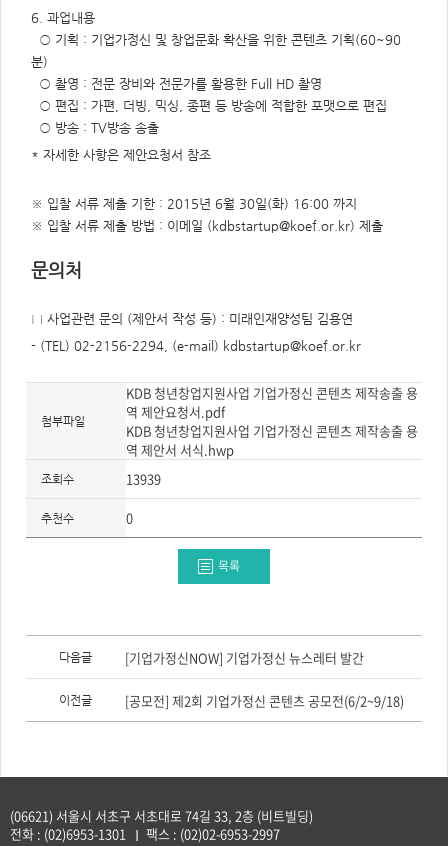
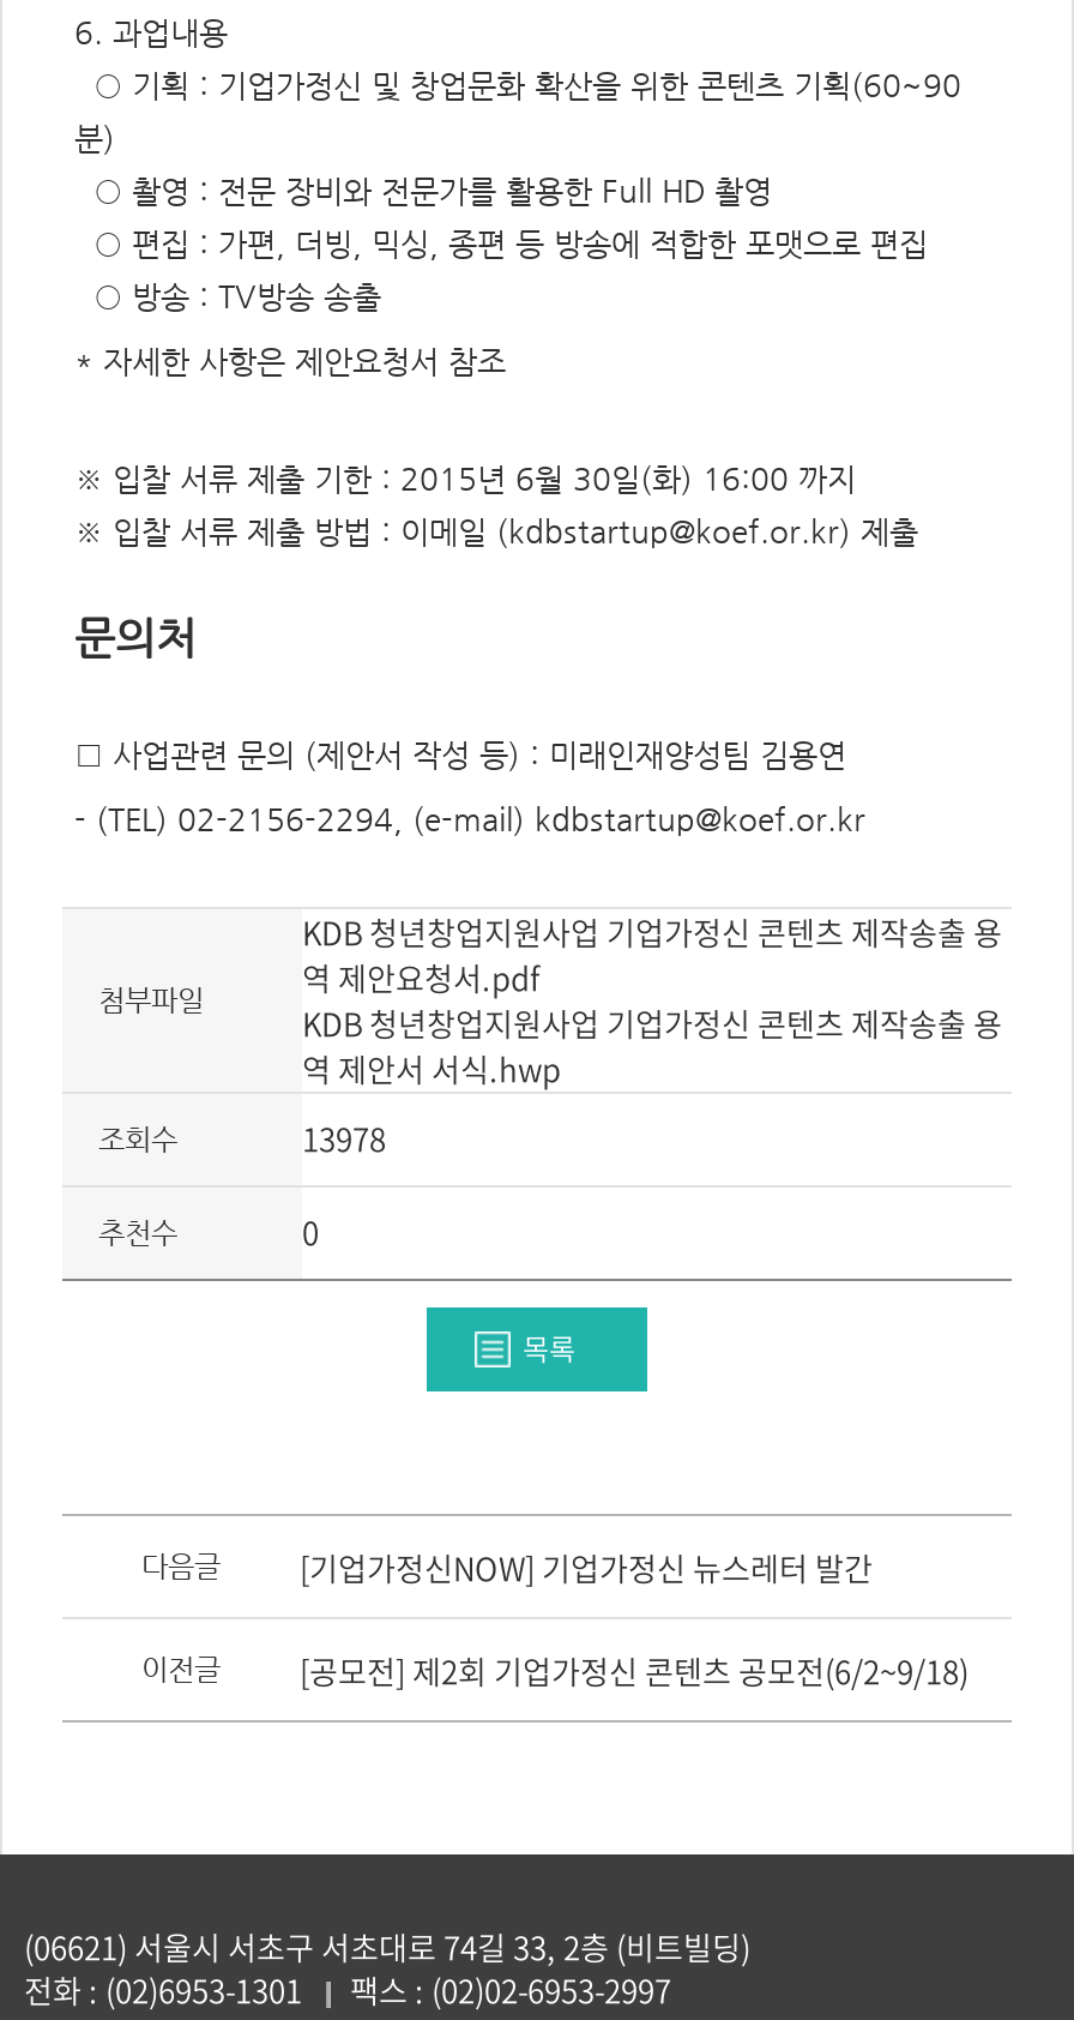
[126,469,161,488] 13939 -> [302,1116,386,1161] 13978

